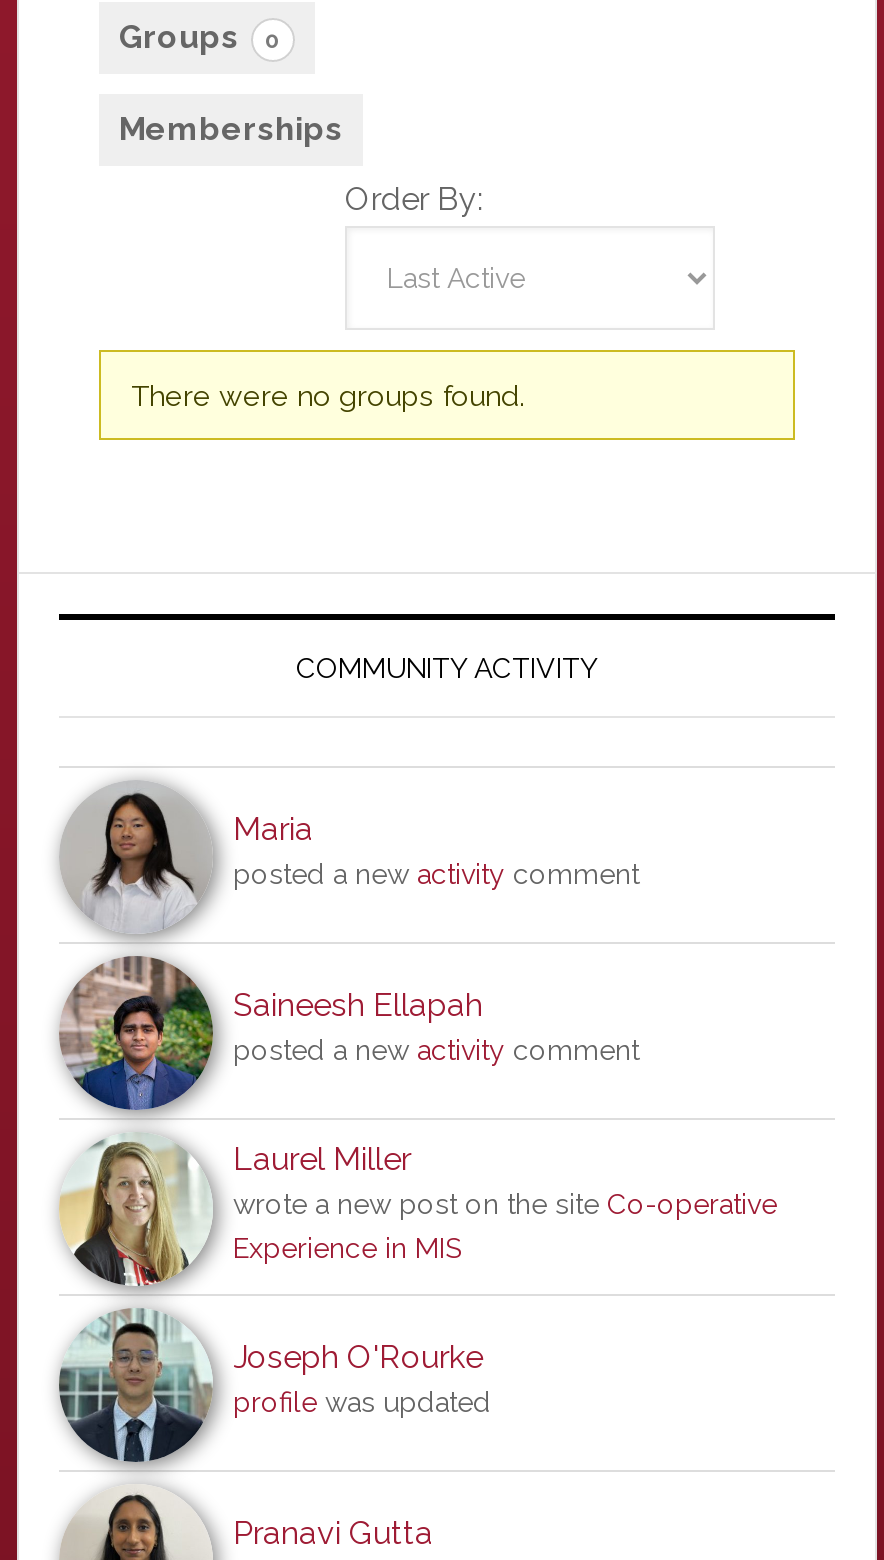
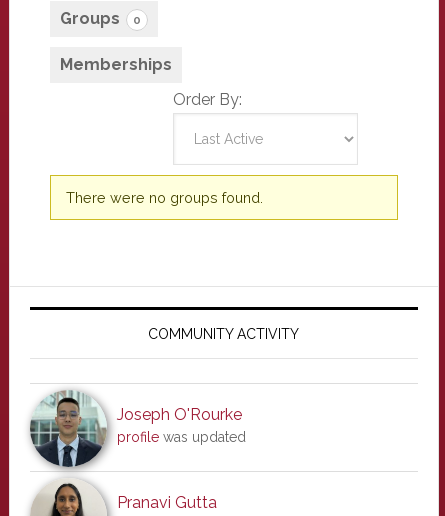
[61,784,639,934] [image] | Maria | posted a new activity comment -> none
[59,954,777,1296] [image] | Saineesh Ellapah | posted a new activity comment | Laurel Miller | wrote a new post on the site Co-operative | Experience in MIS -> none

